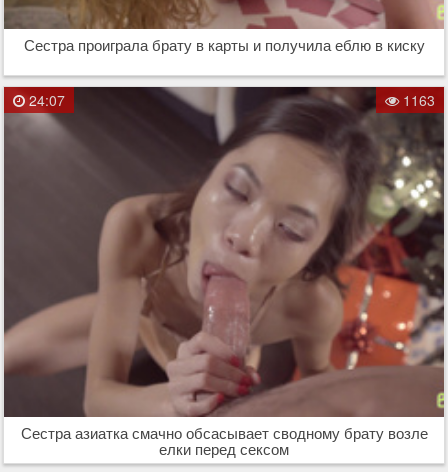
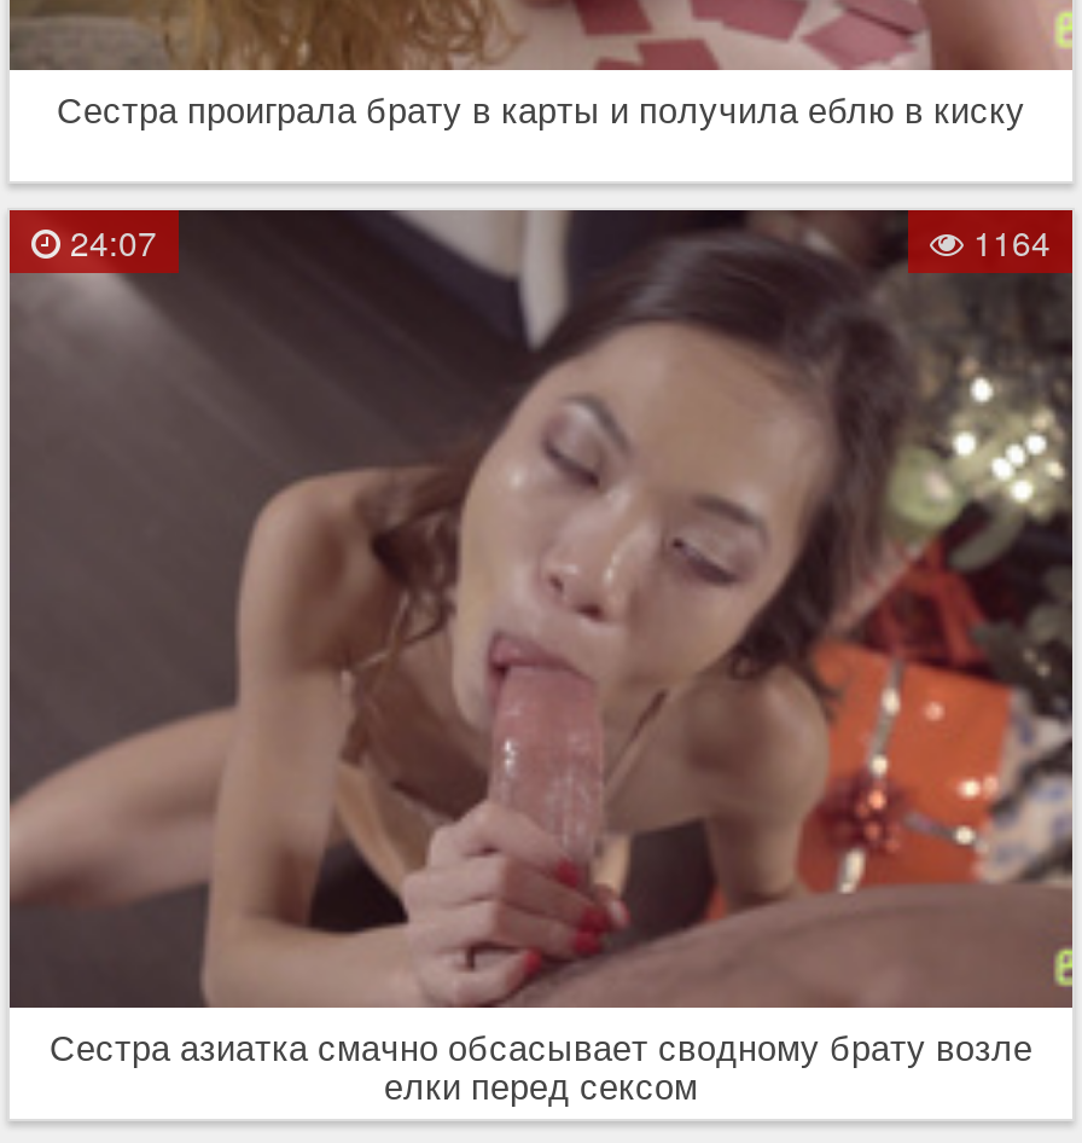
[399,90,435,110] 1163 -> [964,217,1051,266] 1164

